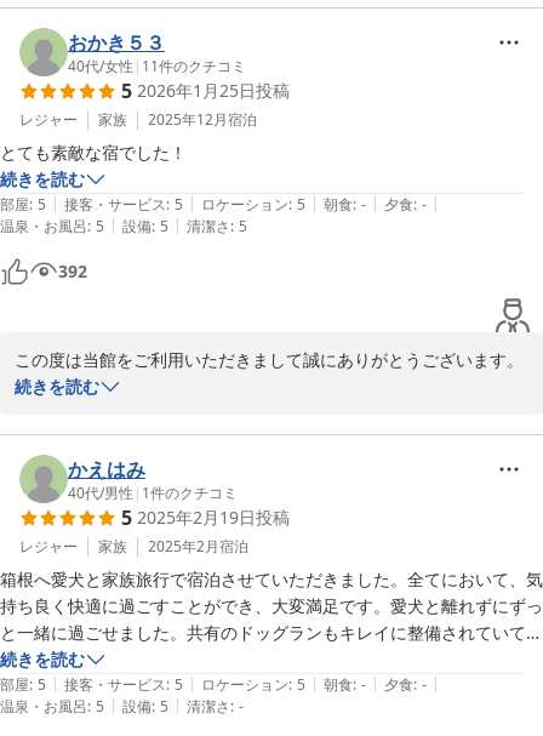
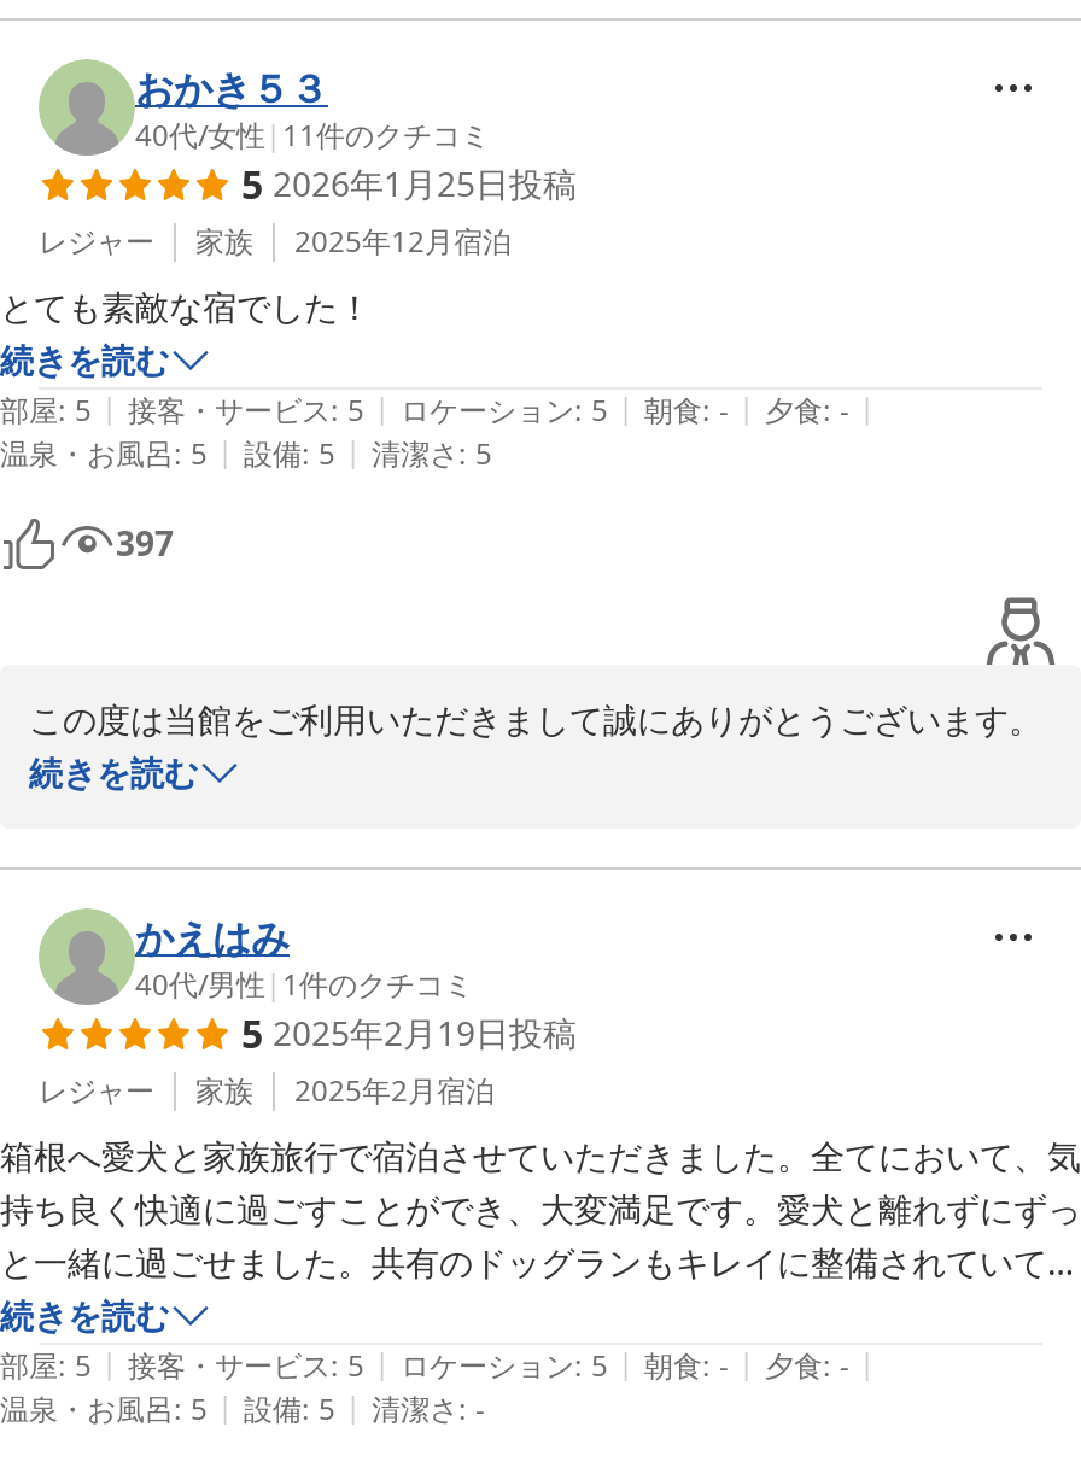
[58,259,87,283] 392 -> [116,520,174,566] 397

